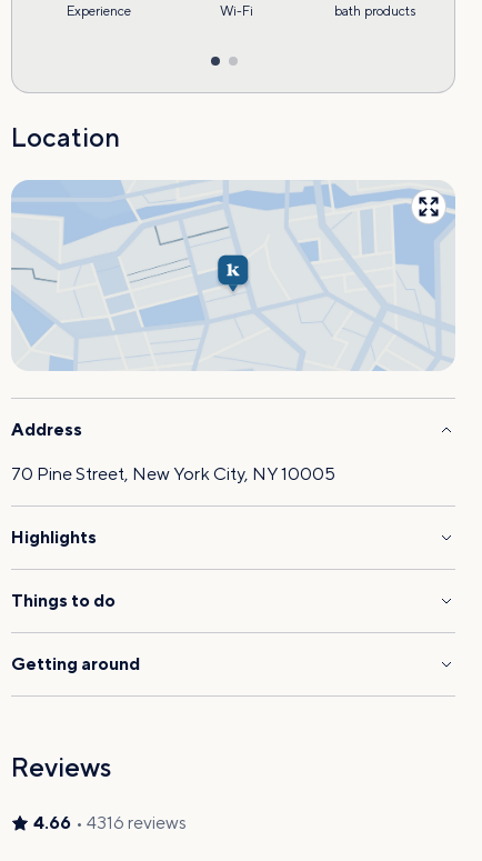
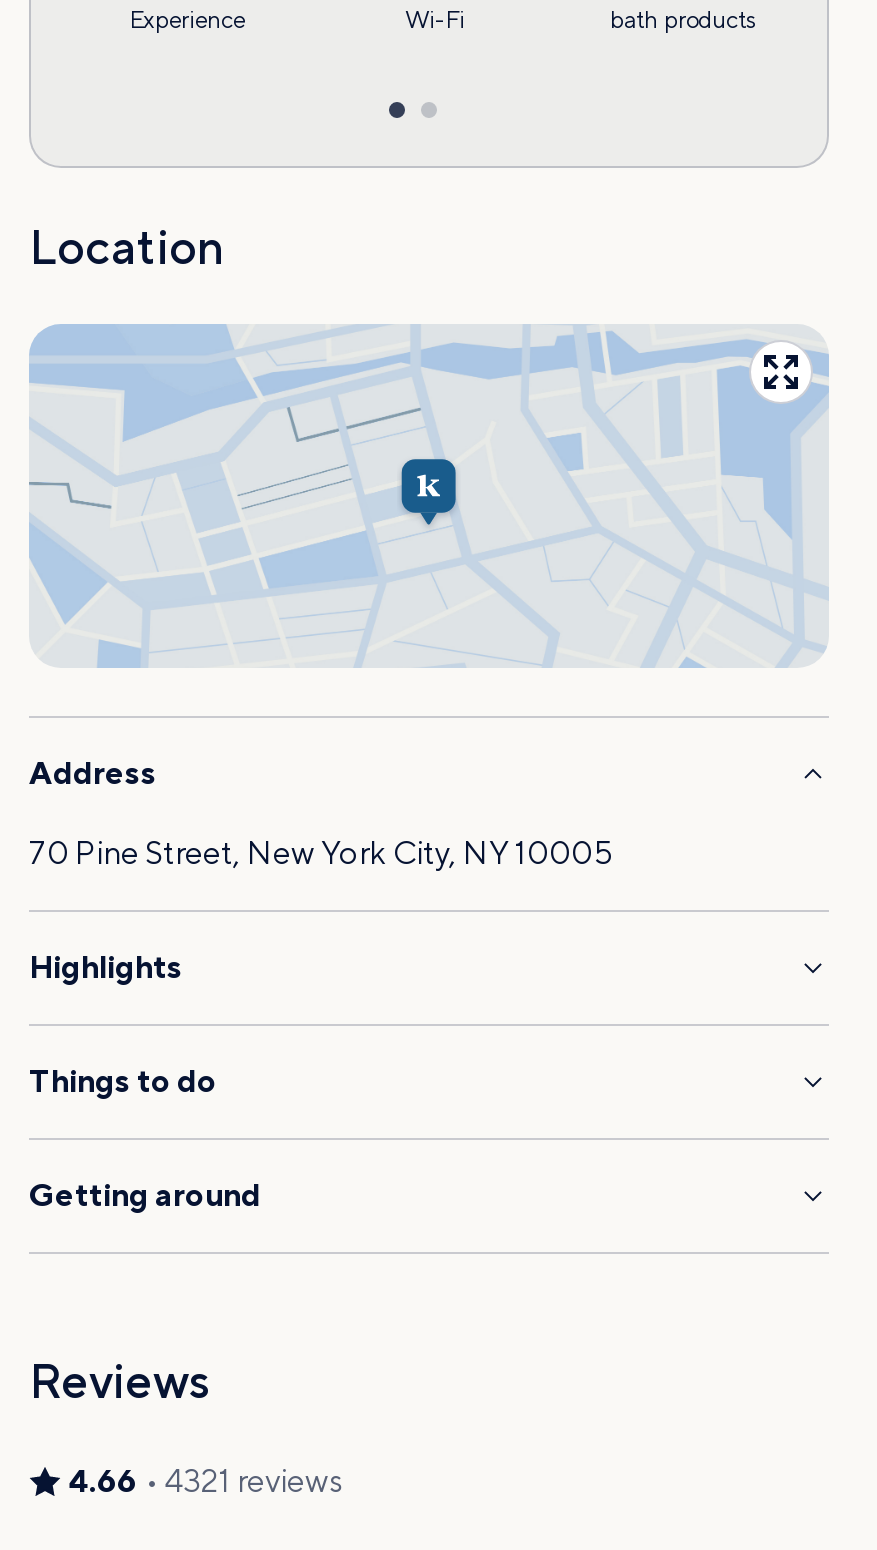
[33,812,187,833] 4.66 • 4316 reviews -> [69,1461,343,1499] 4.66 • 4321 reviews

